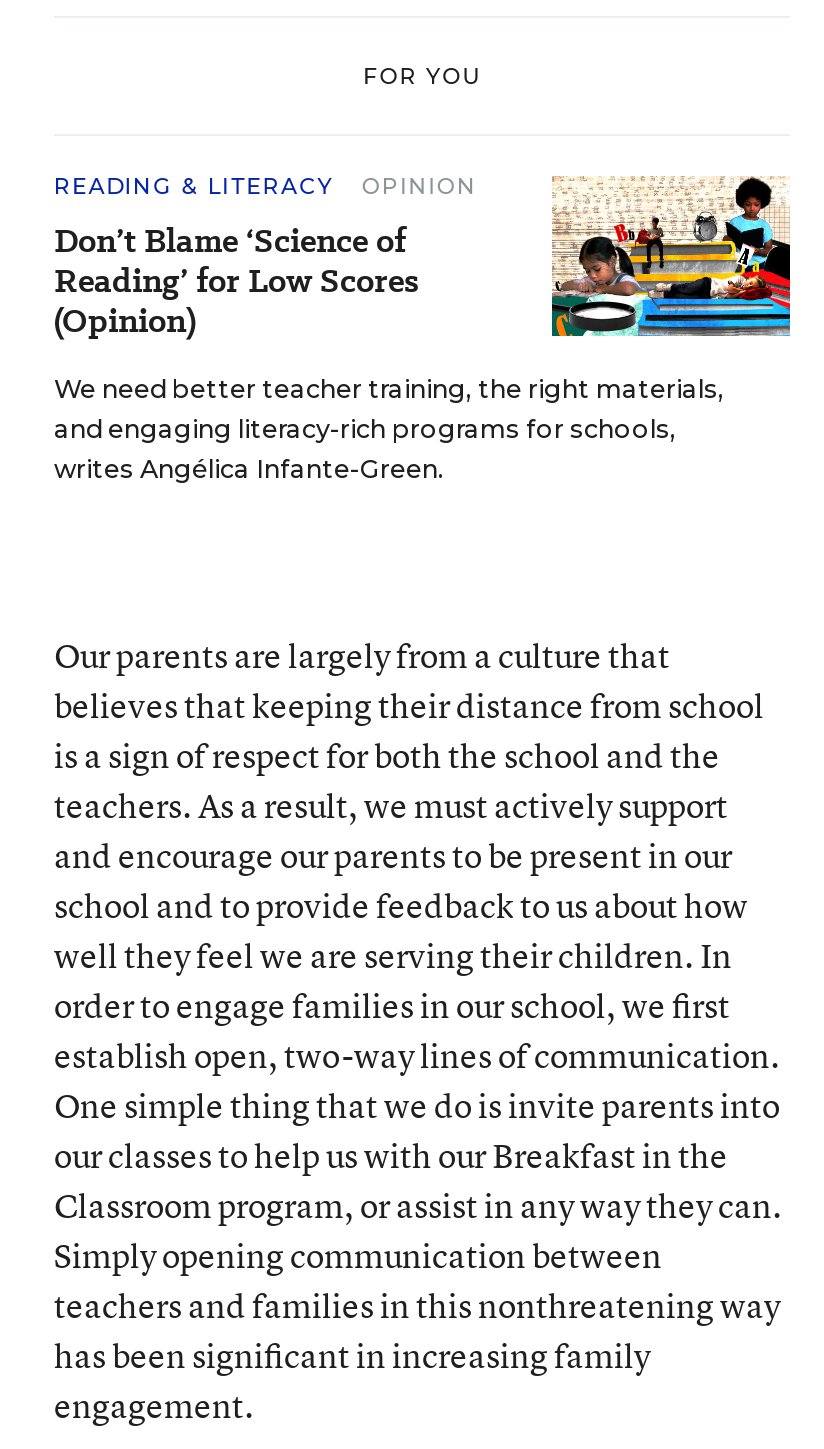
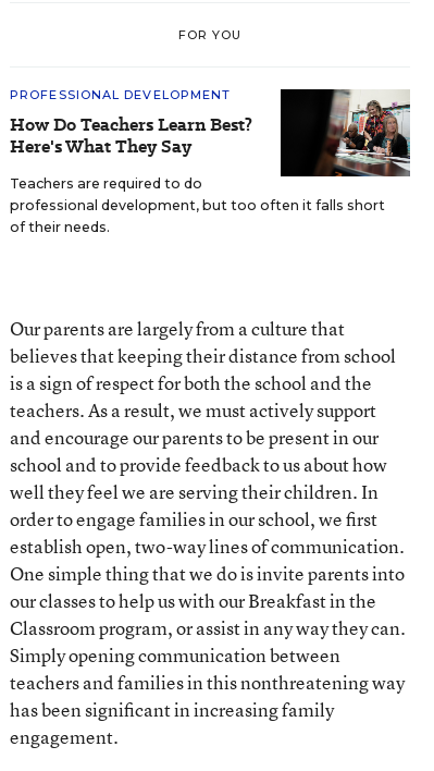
[54,172,477,344] READING & LITERACY | OPINION | Don’t Blame ‘Science of | Reading’ for Low Scores | (Opinion) -> [10,87,252,159] PROFESSIONAL DEVELOPMENT | How Do Teachers Learn Best? | Here's What They Say
[54,176,792,484] [image] | We need better teacher training, the right materials, | and engaging literacy-rich programs for schools, | writes Angélica Infante-Green. -> [10,88,410,235] [image] | Teachers are required to do | professional development, but too often it falls short | of their needs.

